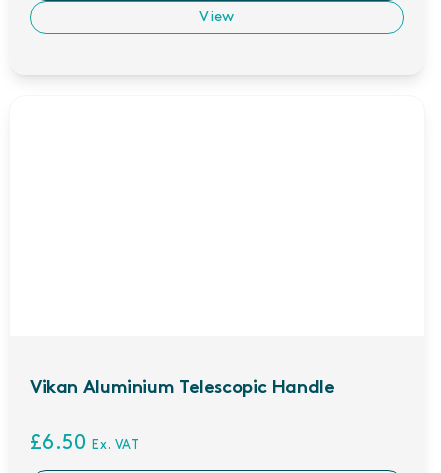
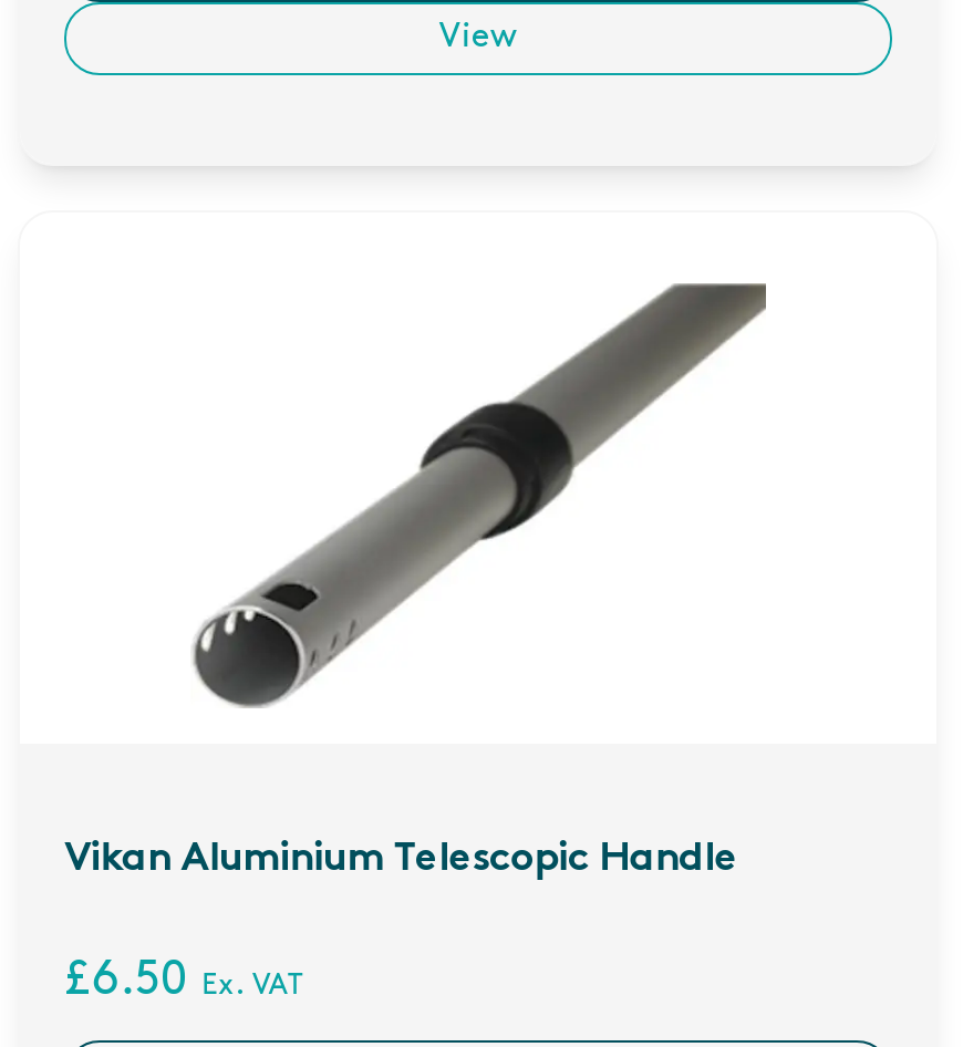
none -> [190,281,768,708] [image]

